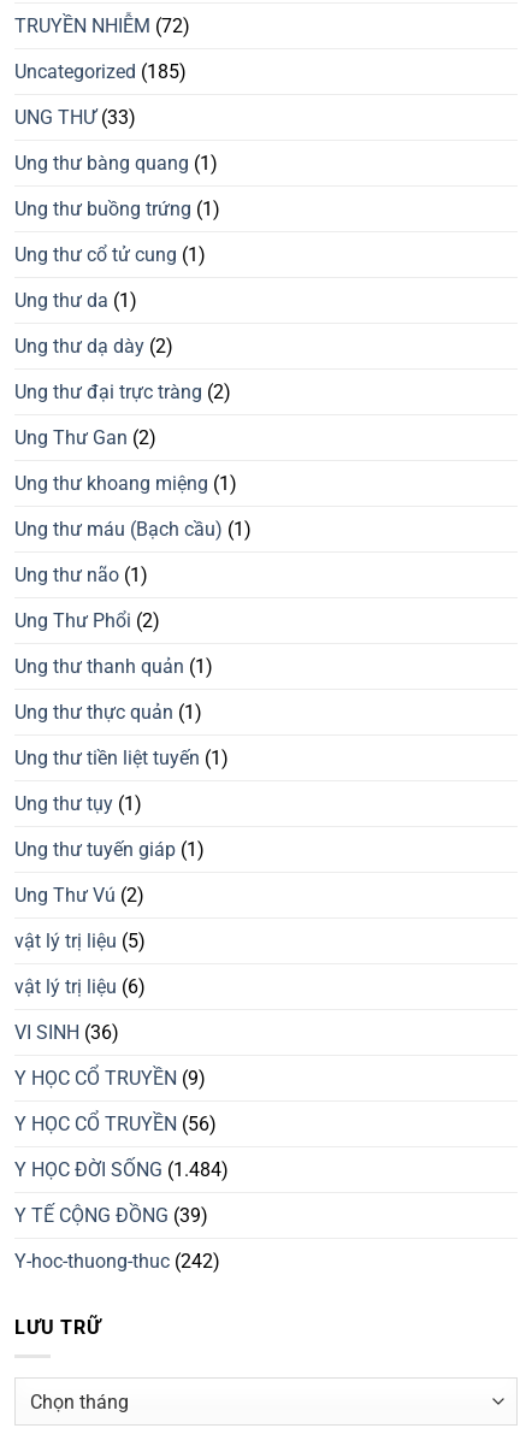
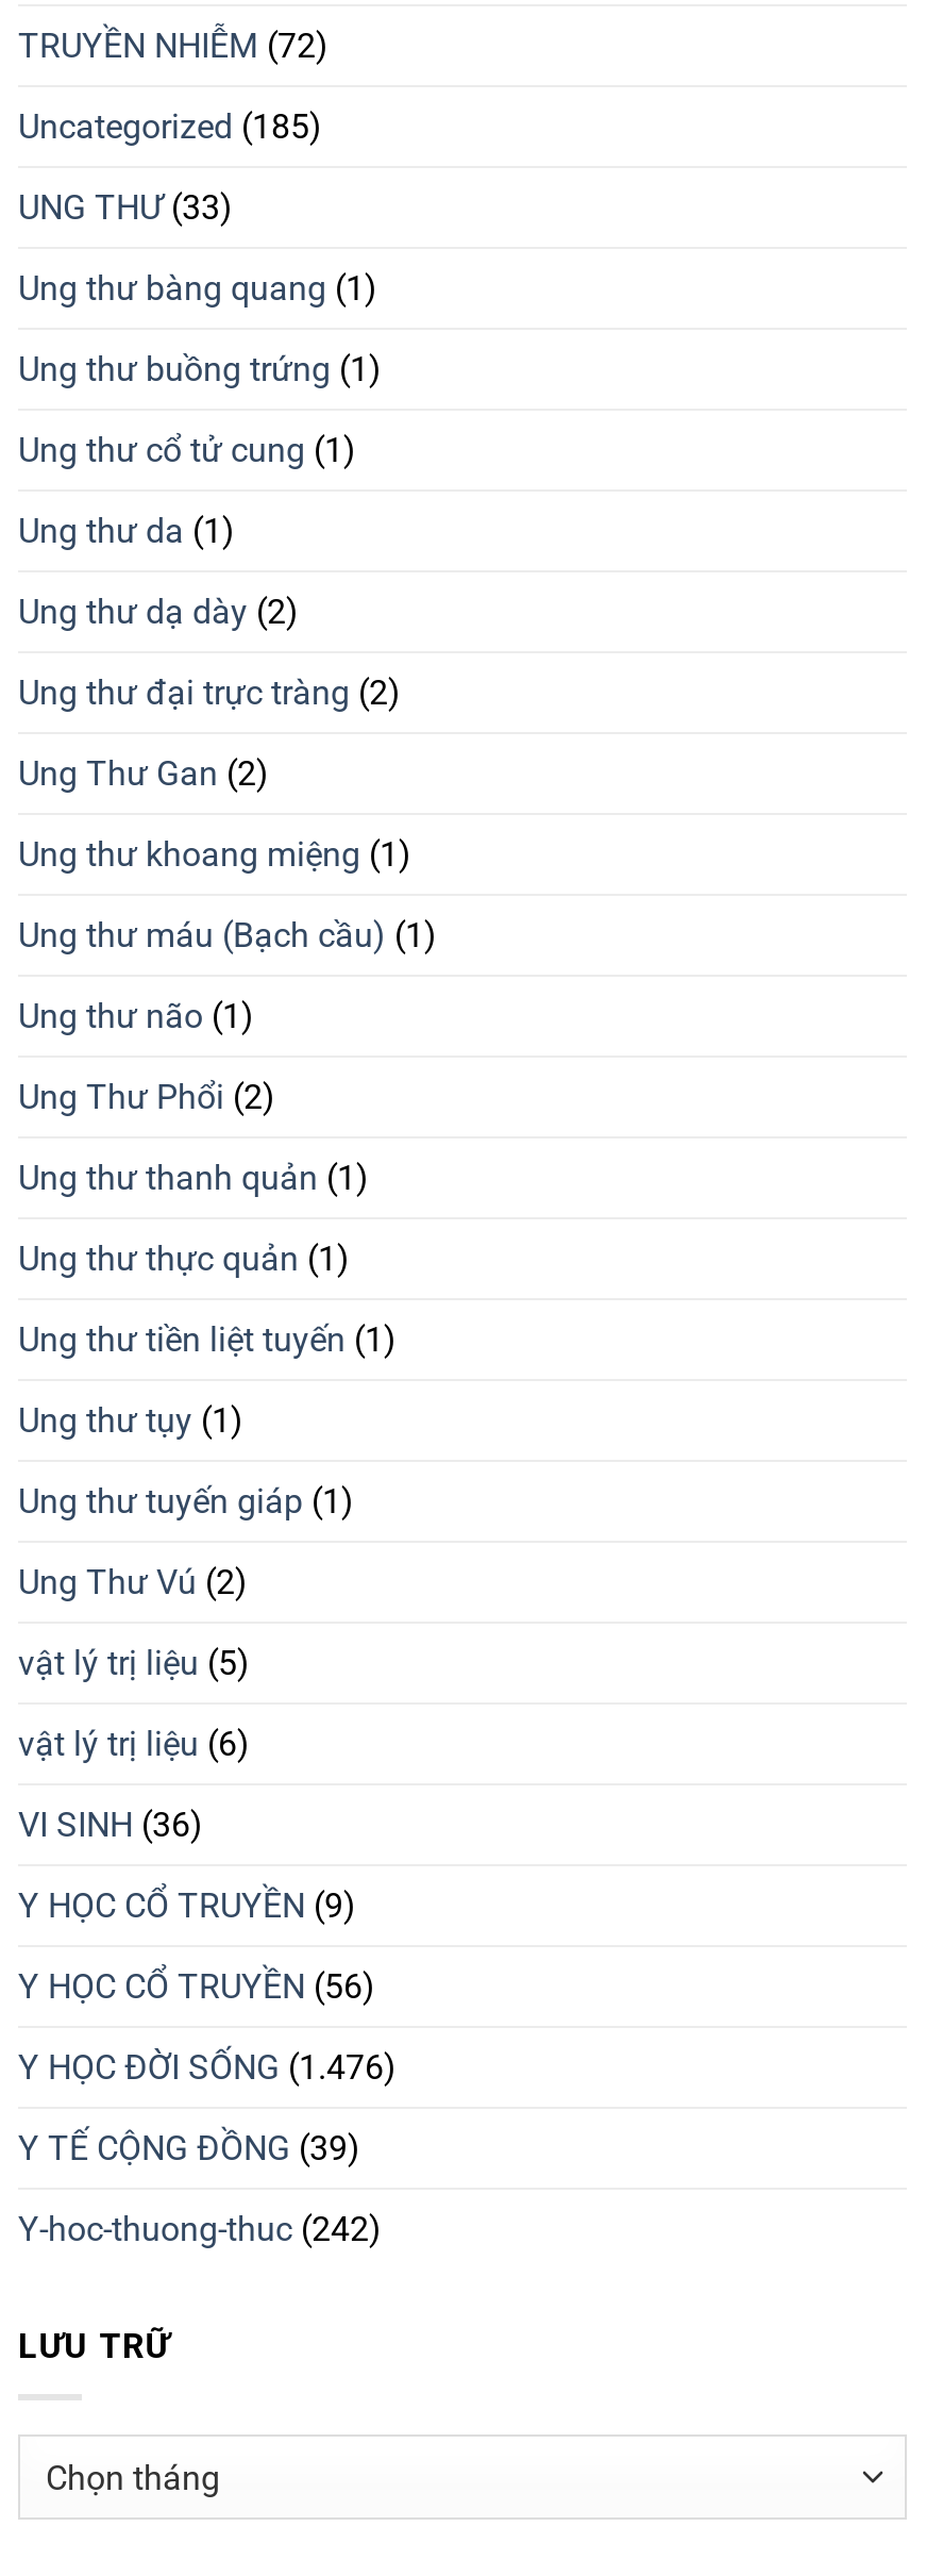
[14,1158,229,1181] Y HỌC ĐỜI SỐNG (1.484) -> [18,2046,397,2087] Y HỌC ĐỜI SỐNG (1.476)

